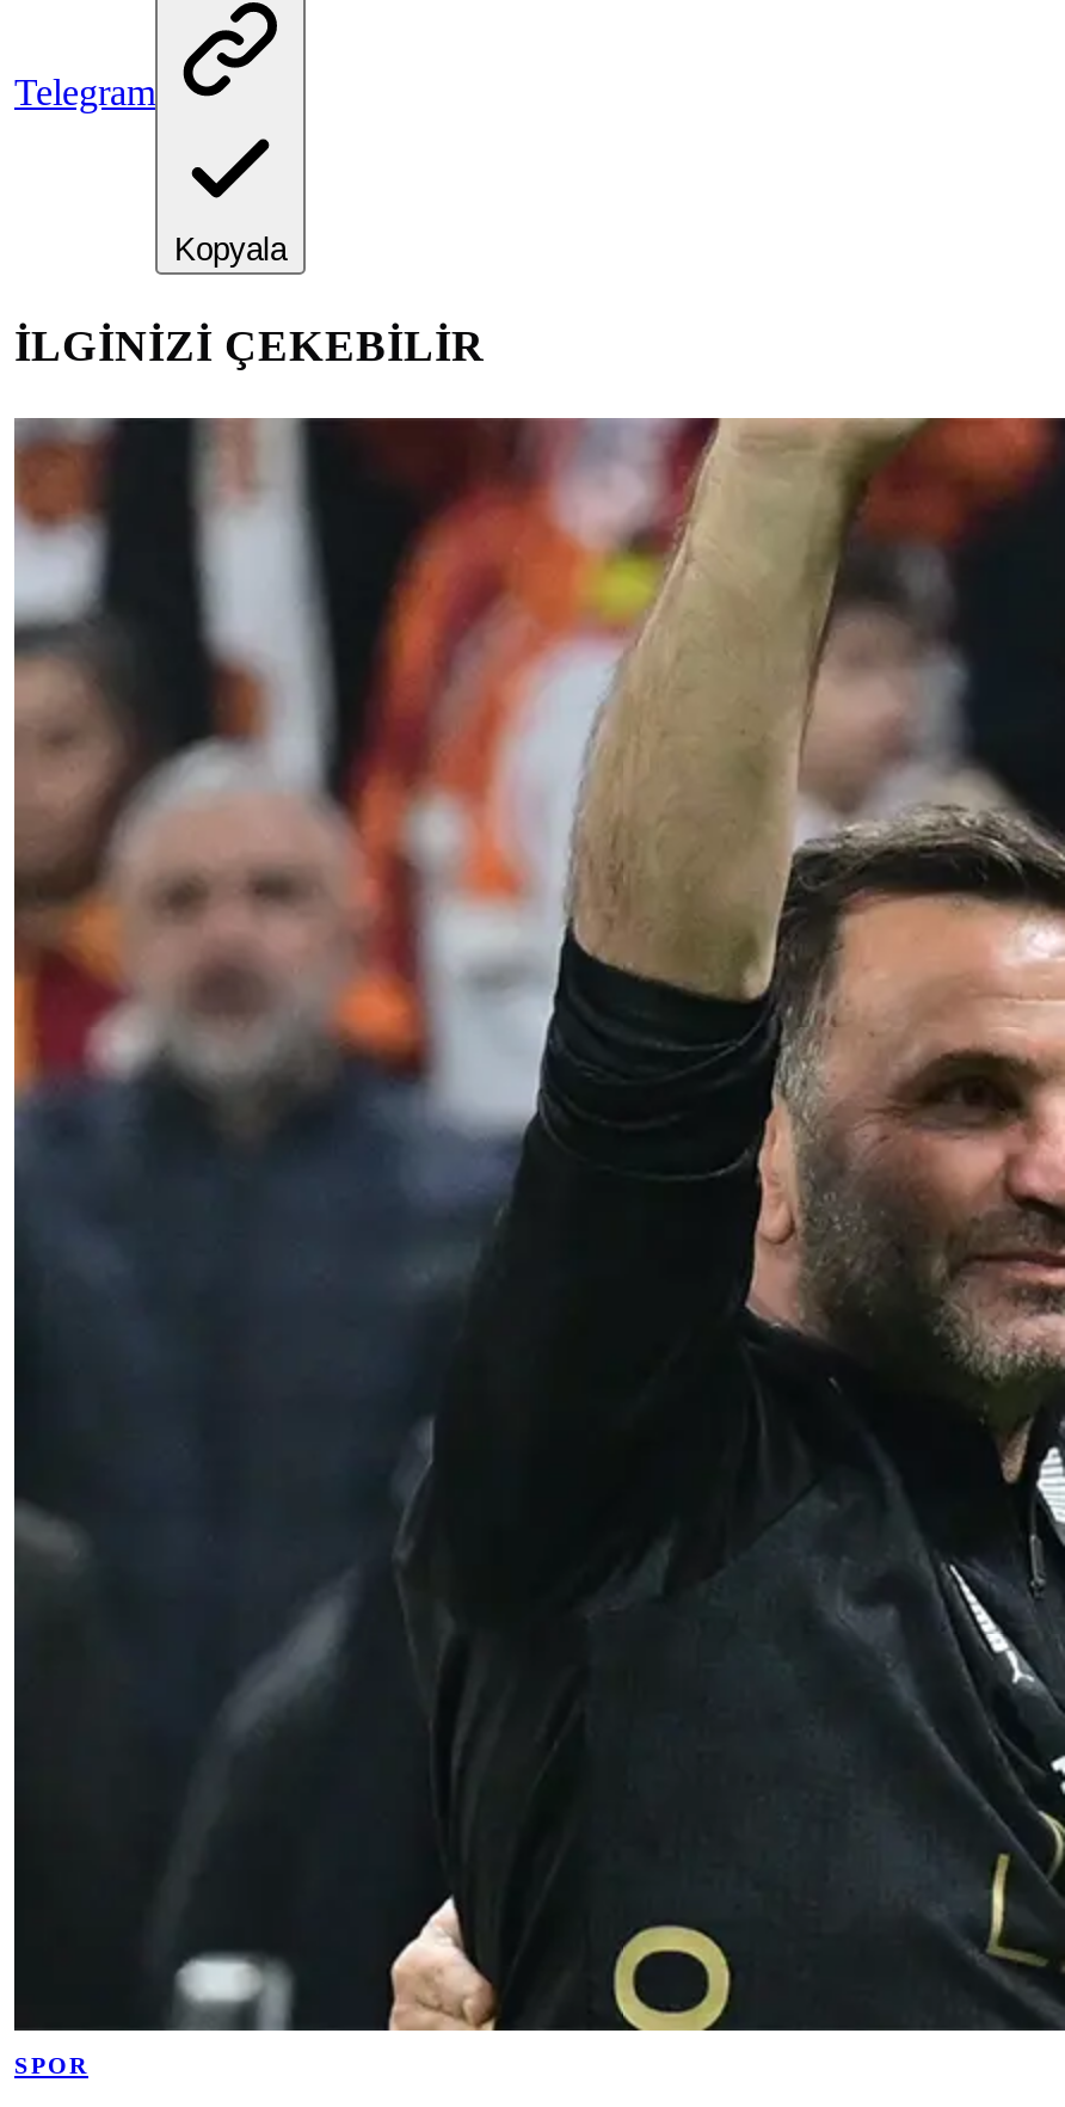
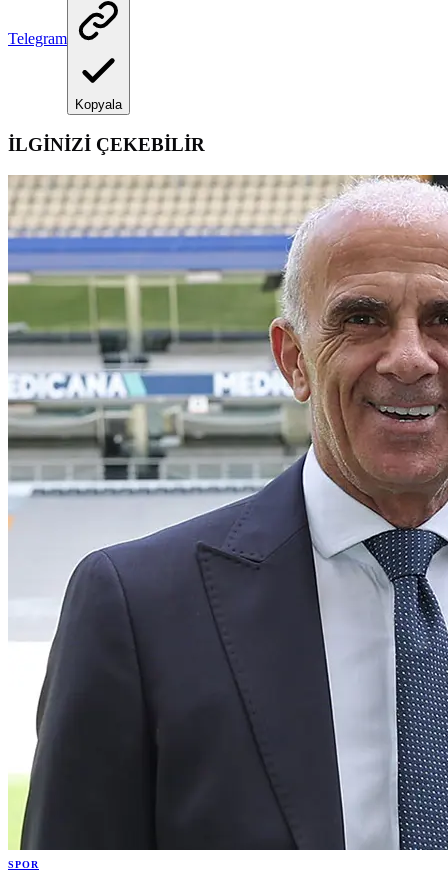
[12,416,1058,2033] [image] -> [7,174,445,851] [image]

